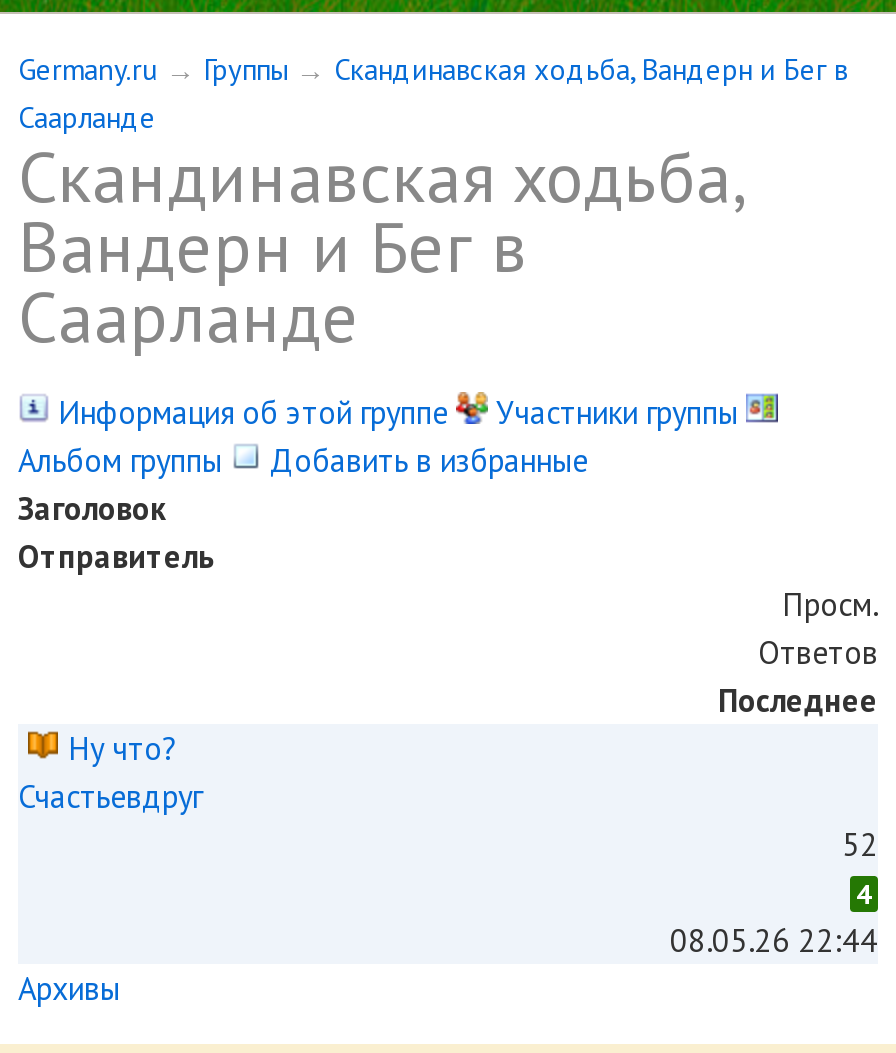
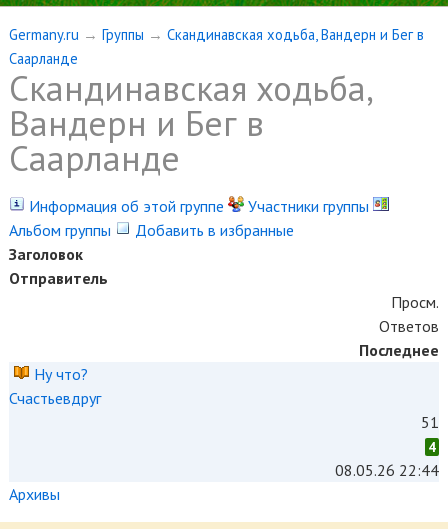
[842,823,878,863] 52 -> [421,412,439,432] 51

